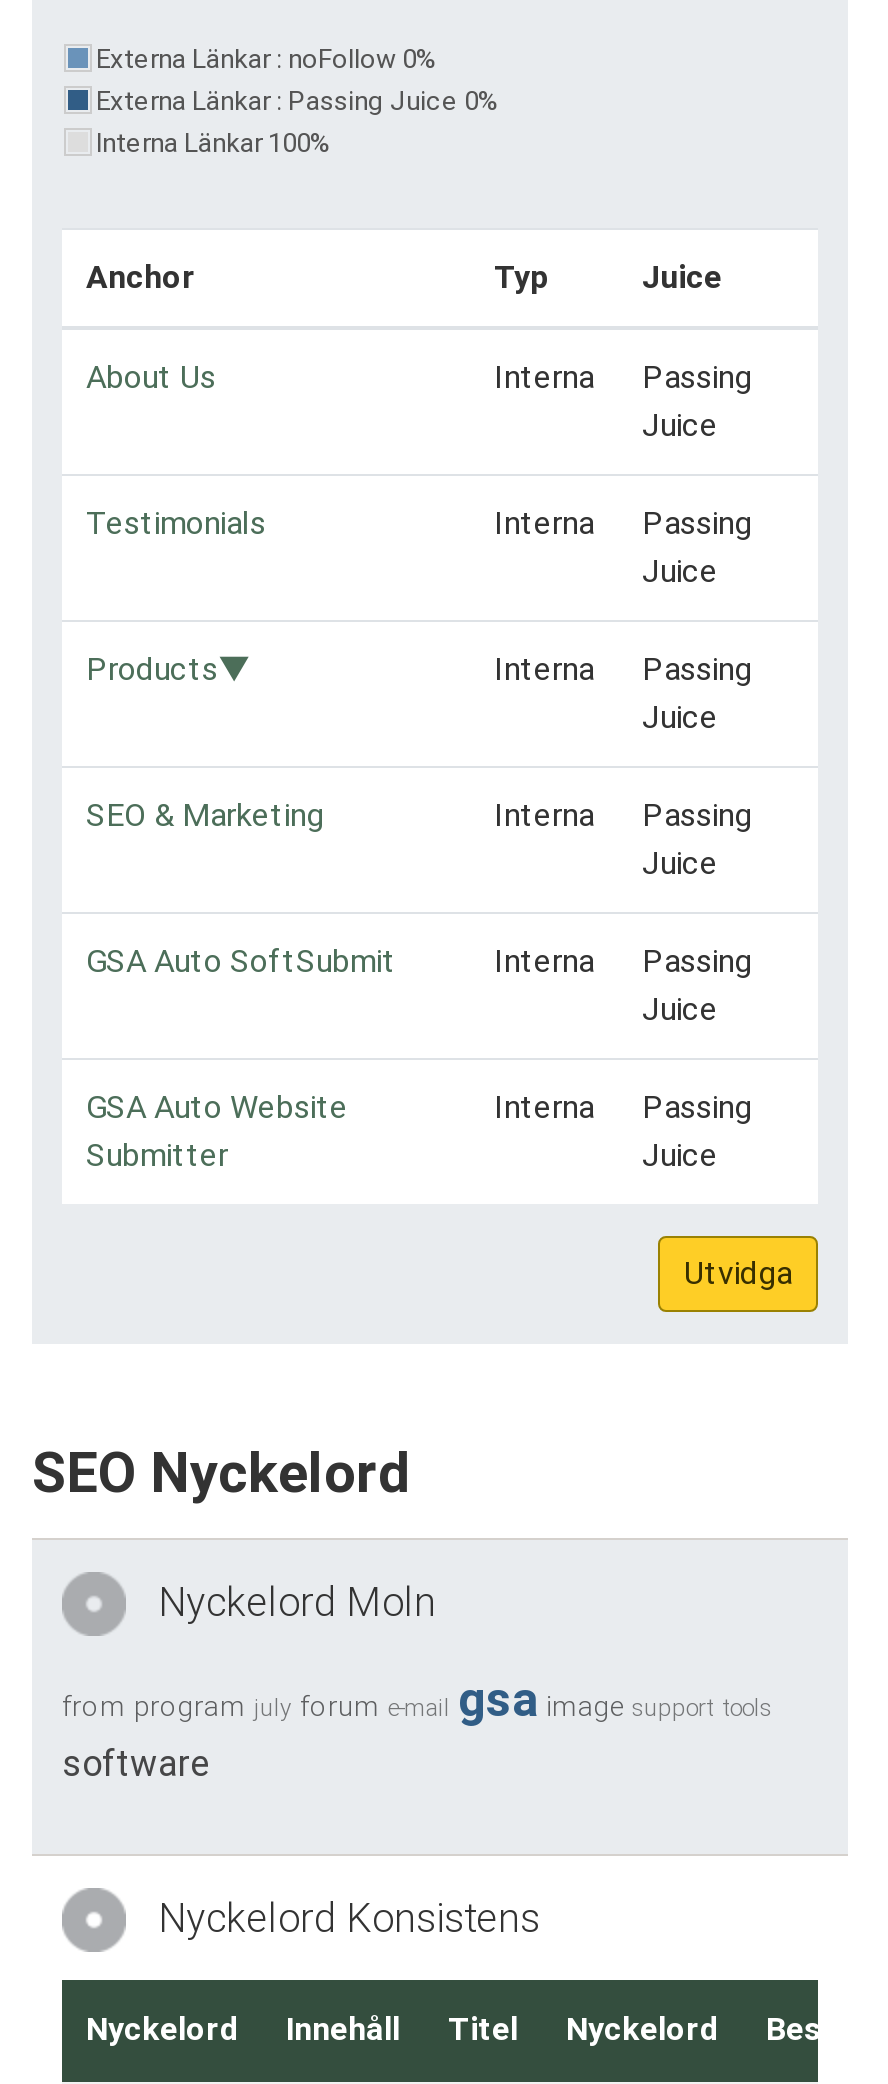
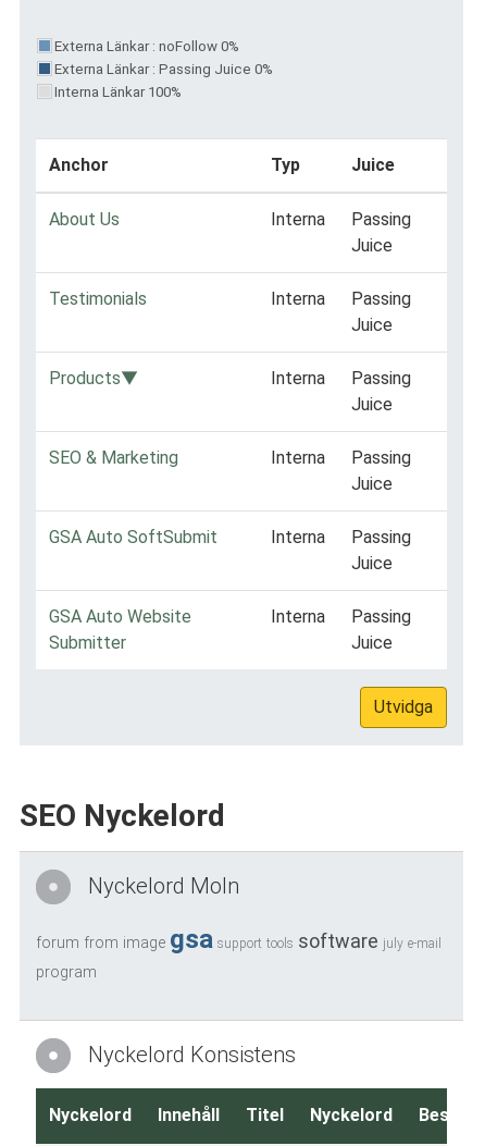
[62,1672,772,1784] from program july forum e-mail gsa image support tools | software -> [36,924,442,981] forum from image gsa support tools software july e-mail | program

